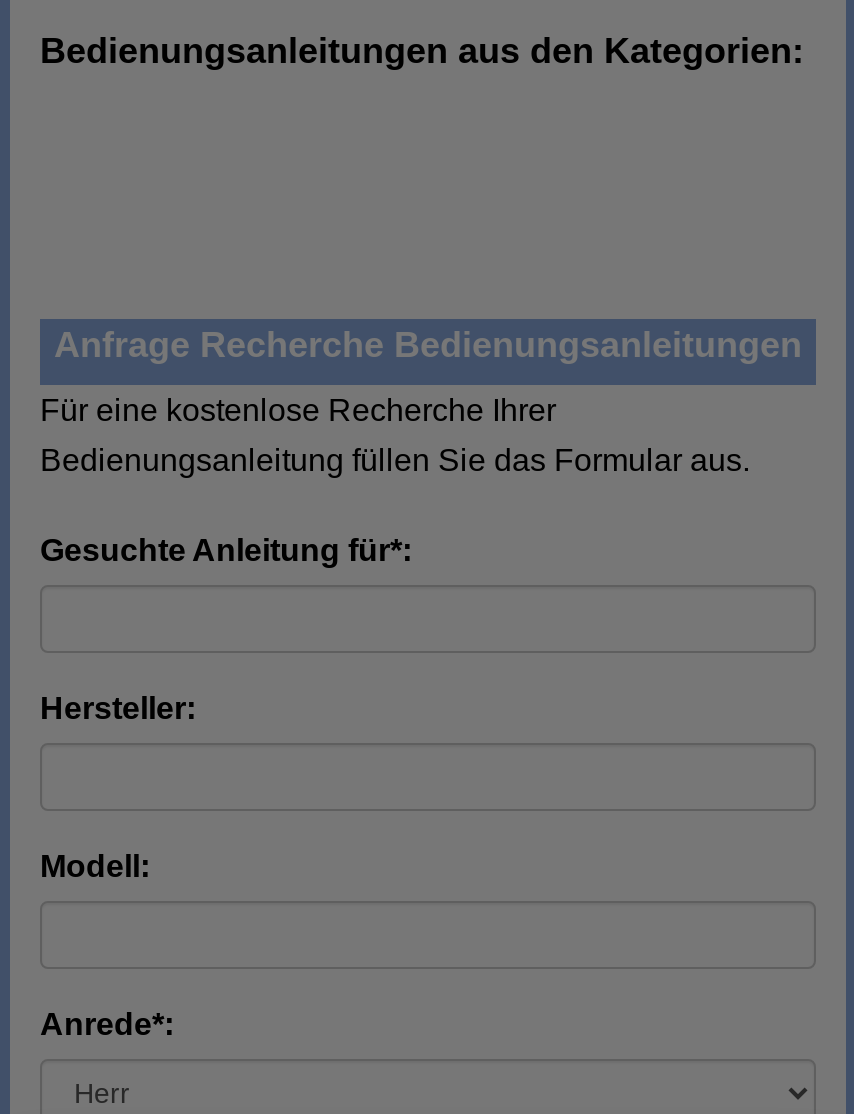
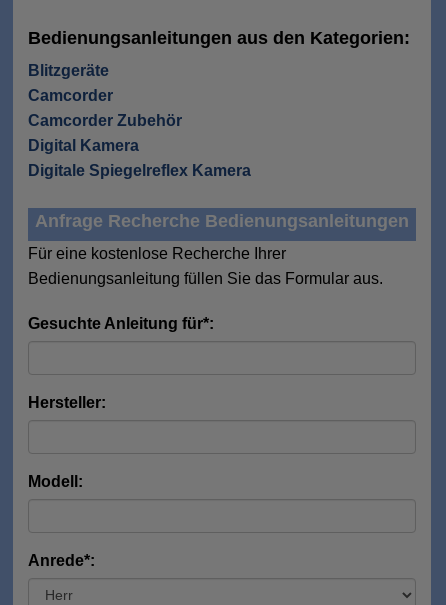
none -> [28,62,251,179] Blitzgeräte | Camcorder | Camcorder Zubehör | Digital Kamera | Digitale Spiegelreflex Kamera

